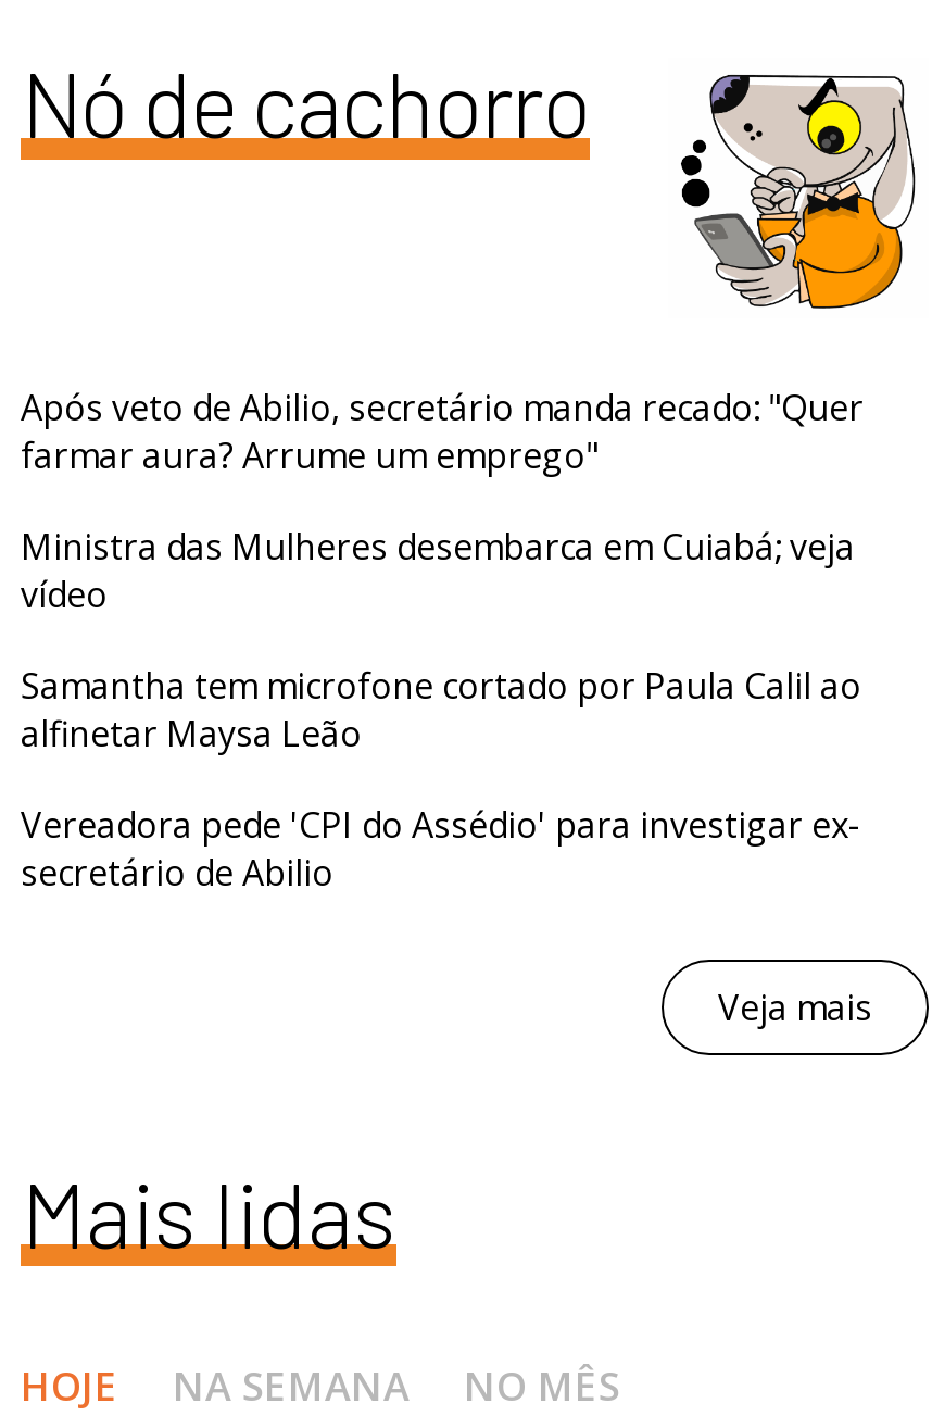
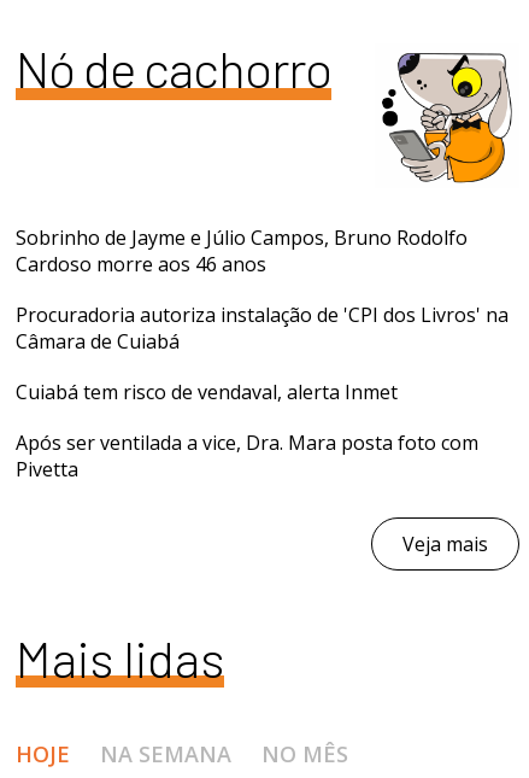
[21,383,864,479] Após veto de Abilio, secretário manda recado: "Quer | farmar aura? Arrume um emprego" -> [16,224,468,277] Sobrinho de Jayme e Júlio Campos, Bruno Rodolfo | Cardoso morre aos 46 anos
[21,523,855,618] Ministra das Mulheres desembarca em Cuiabá; veja | vídeo -> [16,301,509,355] Procuradoria autoriza instalação de 'CPI dos Livros' na | Câmara de Cuiabá
[21,662,861,757] Samantha tem microfone cortado por Paula Calil ao | alfinetar Maysa Leão -> [16,379,398,405] Cuiabá tem risco de vendaval, alerta Inmet
[21,801,861,896] Vereadora pede 'CPI do Assédio' para investigar ex- | secretário de Abilio -> [16,429,478,482] Após ser ventilada a vice, Dra. Mara posta foto com | Pivetta

